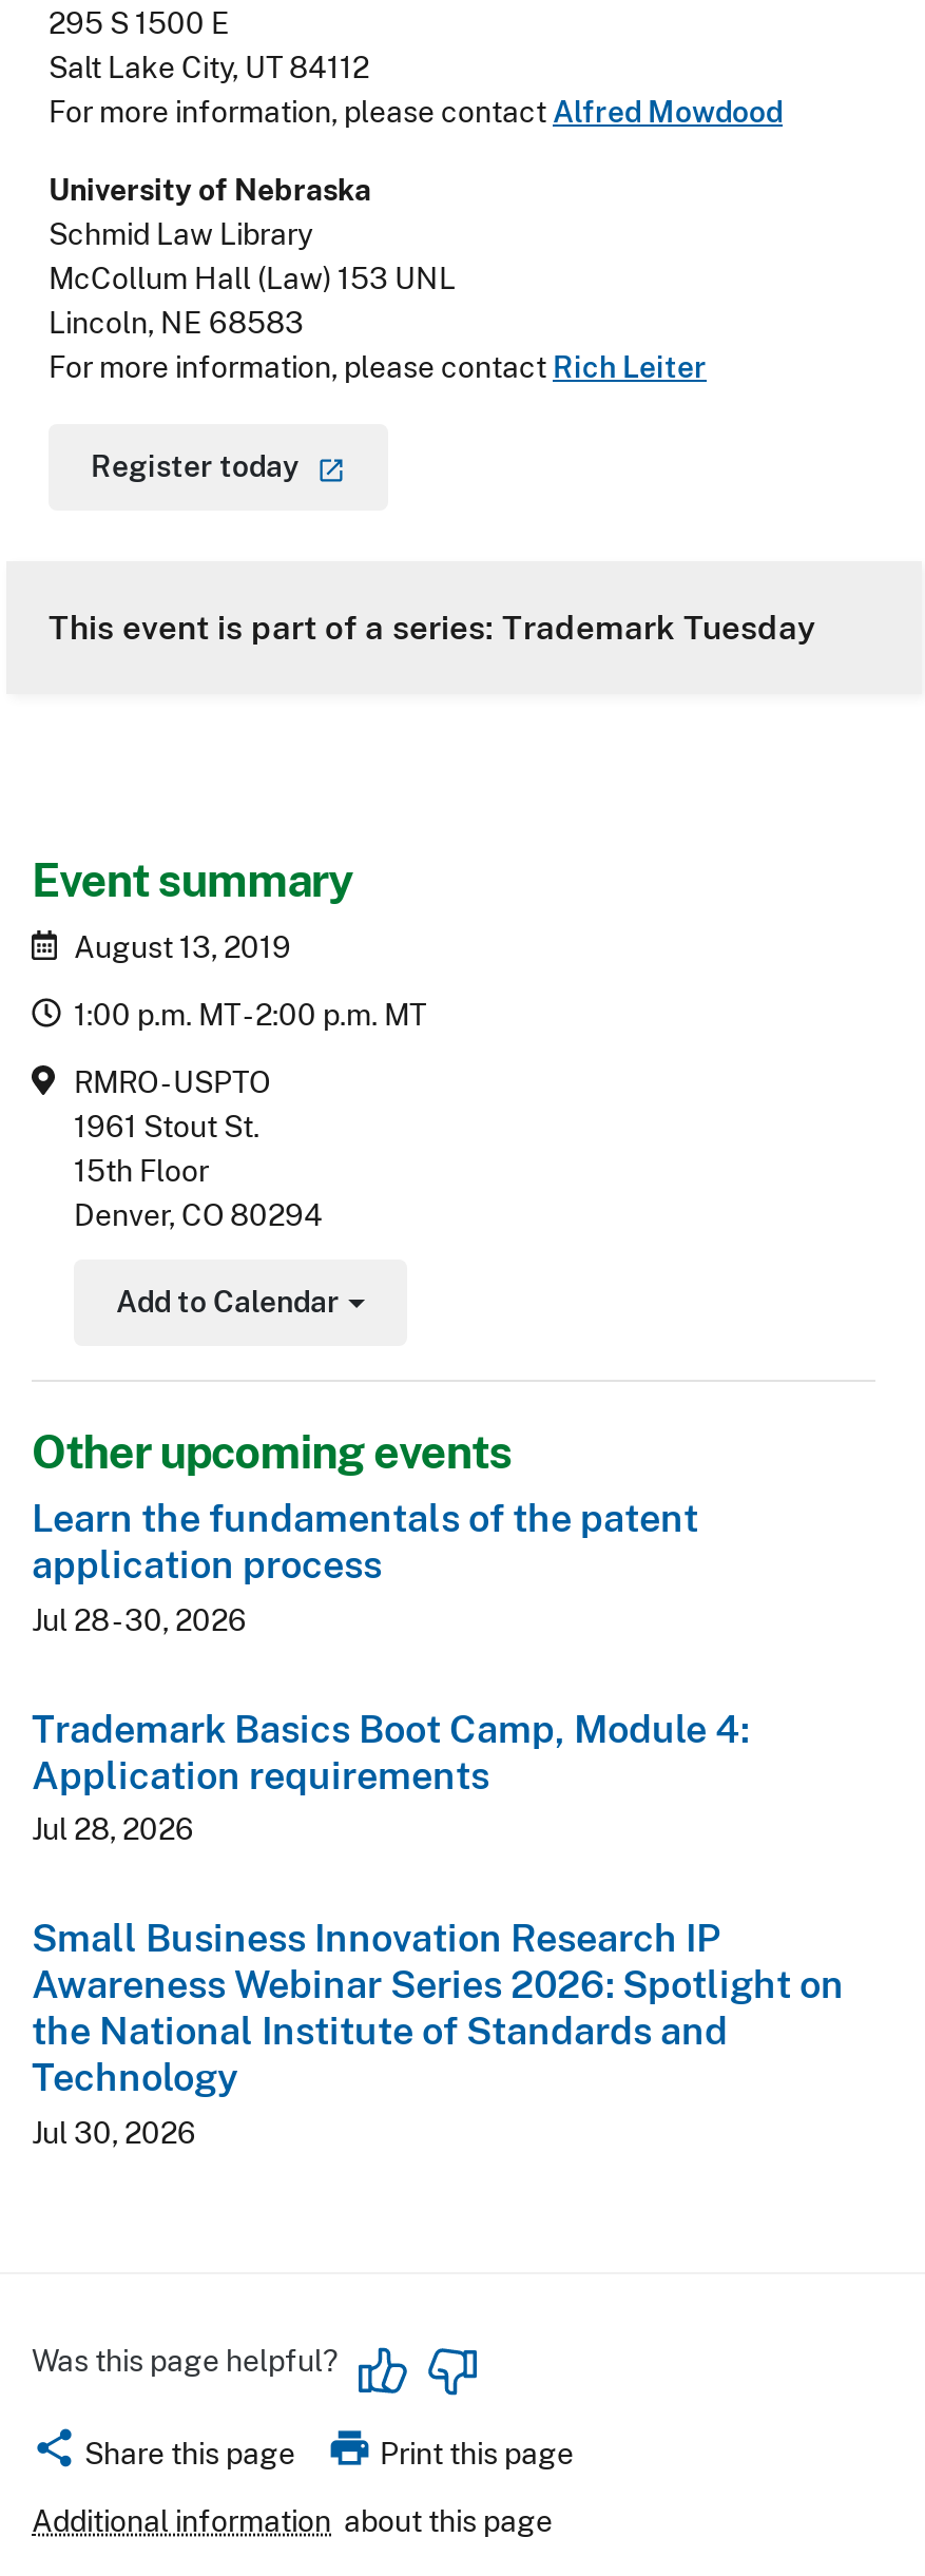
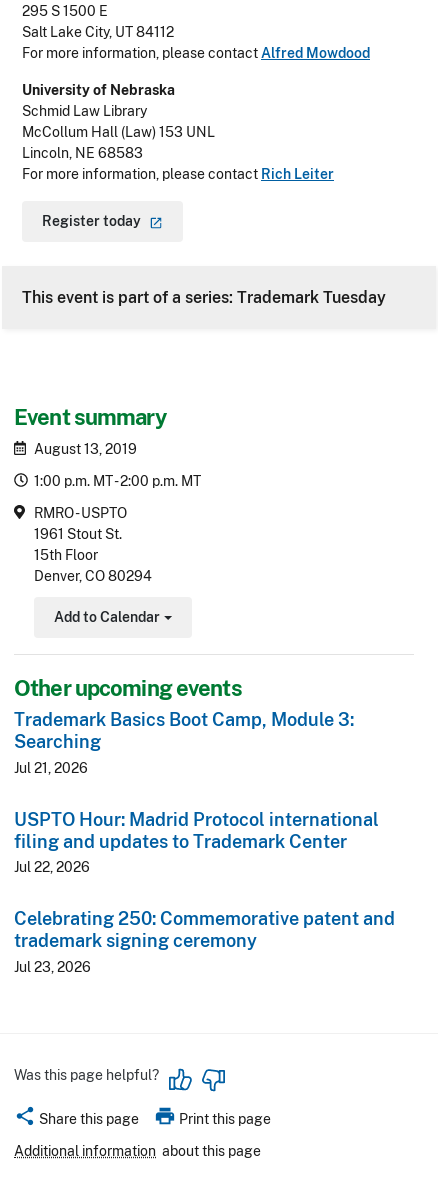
[32,1497,698,1637] Learn the fundamentals of the patent | application process | Jul 28 - 30, 2026 -> [14,709,354,776] Trademark Basics Boot Camp, Module 3: | Searching | Jul 21, 2026
[32,1707,749,1847] Trademark Basics Boot Camp, Module 4: | Application requirements | Jul 28, 2026 -> [14,809,379,875] USPTO Hour: Madrid Protocol international | filing and updates to Trademark Center | Jul 22, 2026
[32,1916,844,2150] Small Business Innovation Research IP | Awareness Webinar Series 2026: Spotlight on | the National Institute of Standards and | Technology | Jul 30, 2026 -> [14,908,395,975] Celebrating 250: Commemorative patent and | trademark signing ceremony | Jul 23, 2026

